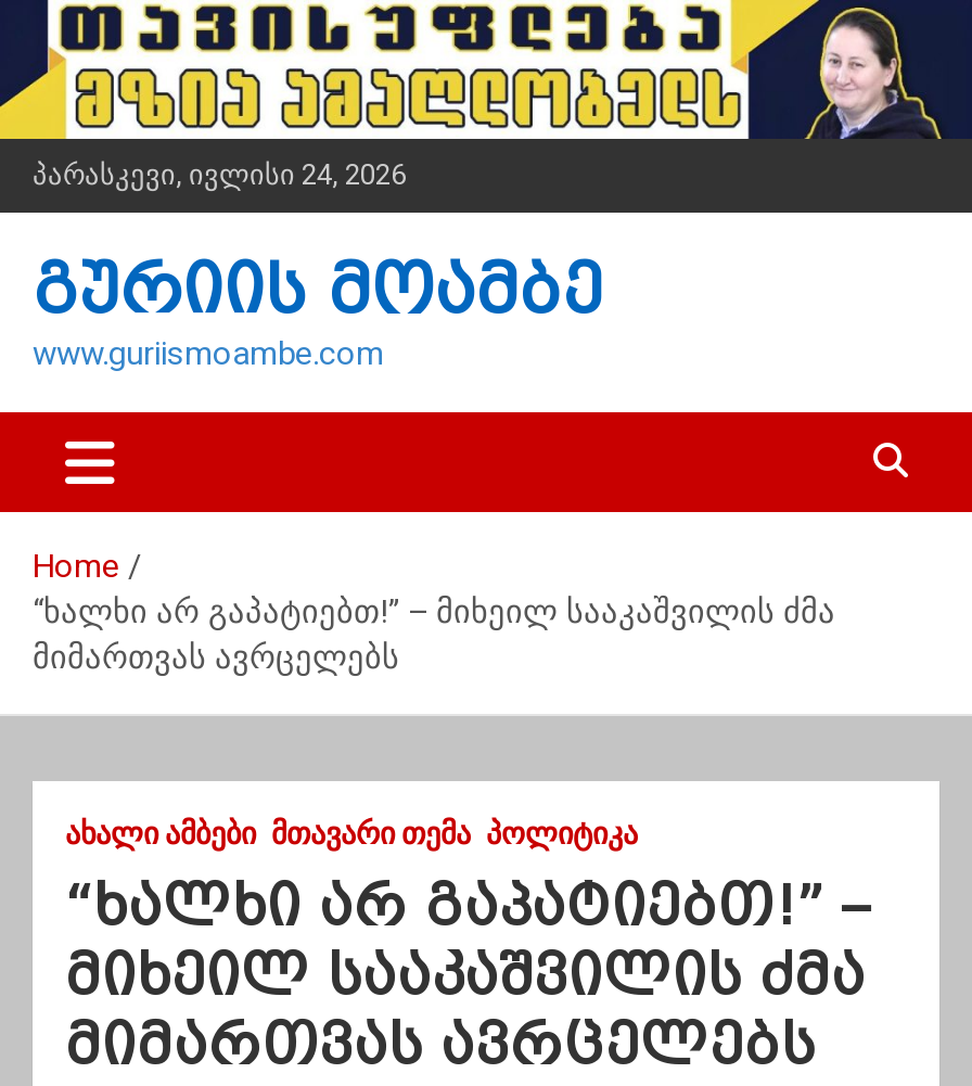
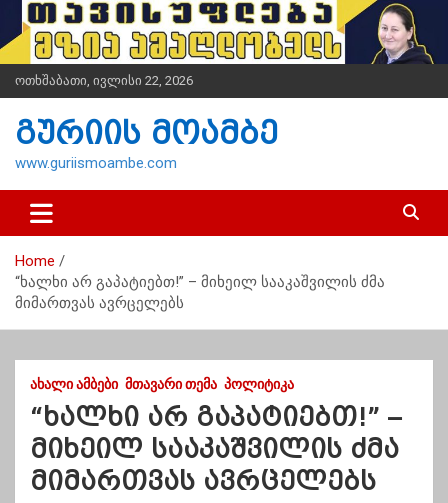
[33,158,406,191] პარასკევი, ივლისი 24, 2026 -> [15,73,193,88] ოთხშაბათი, ივლისი 22, 2026

